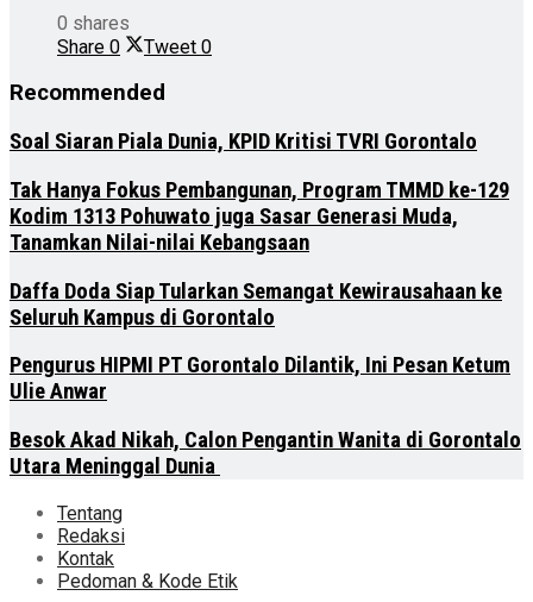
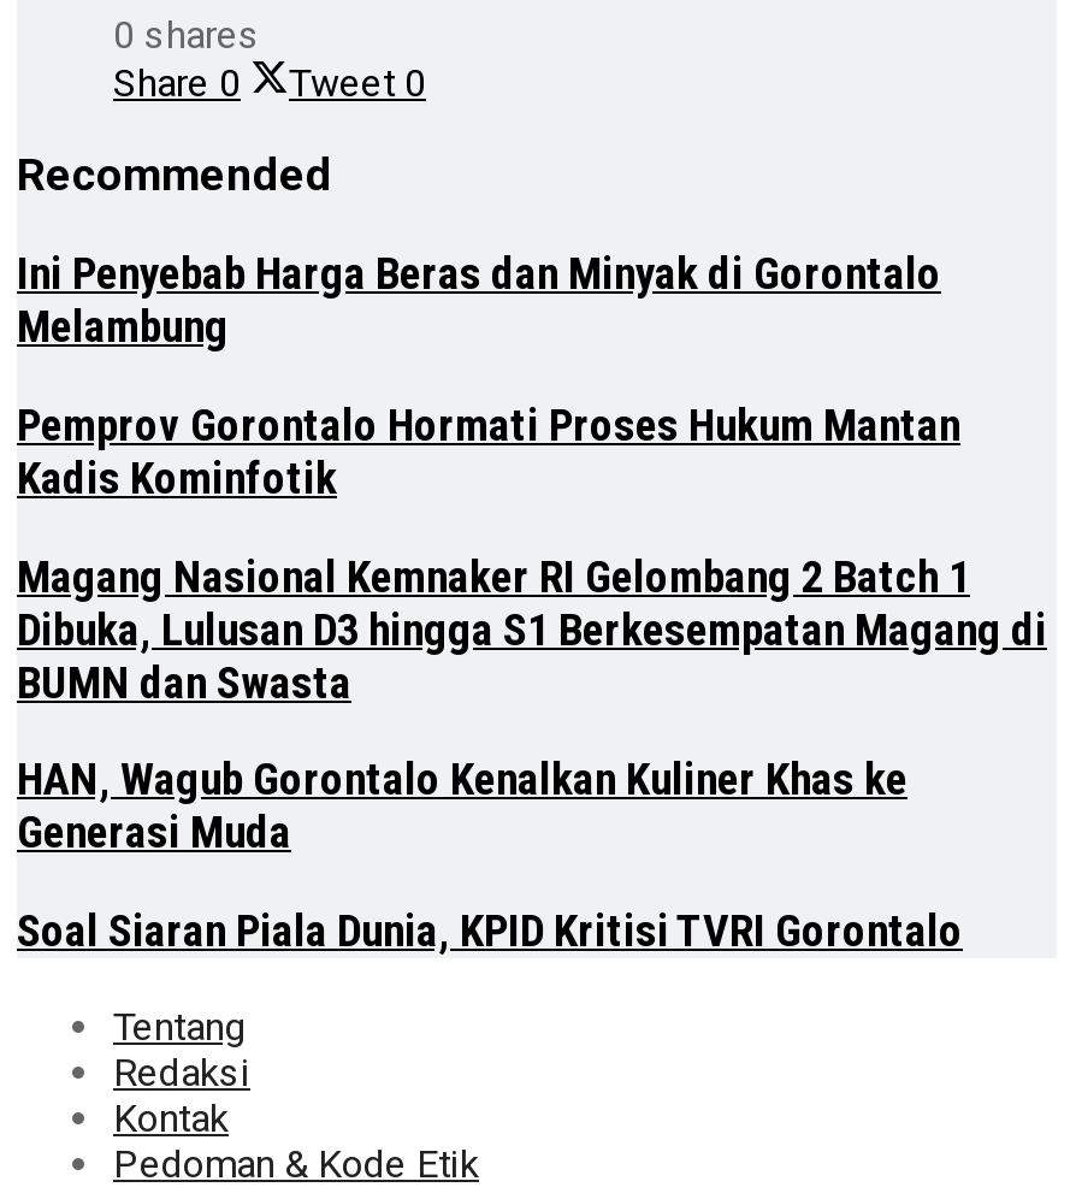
none -> [17,248,1047,860] Ini Penyebab Harga Beras dan Minyak di Gorontalo | Melambung | Pemprov Gorontalo Hormati Proses Hukum Mantan | Kadis Kominfotik | Magang Nasional Kemnaker RI Gelombang 2 Batch 1 | Dibuka, Lulusan D3 hingga S1 Berkesempatan Magang di | BUMN dan Swasta | HAN, Wagub Gorontalo Kenalkan Kuliner Khas ke | Generasi Muda
moved [10,129,477,155] -> [17,906,963,958]: Soal Siaran Piala Dunia, KPID Kritisi TVRI Gorontalo
[10,177,521,480] Tak Hanya Fokus Pembangunan, Program TMMD ke-129 | Kodim 1313 Pohuwato juga Sasar Generasi Muda, | Tanamkan Nilai-nilai Kebangsaan | Daffa Doda Siap Tularkan Semangat Kewirausahaan ke | Seluruh Kampus di Gorontalo | Pengurus HIPMI PT Gorontalo Dilantik, Ini Pesan Ketum | Ulie Anwar | Besok Akad Nikah, Calon Pengantin Wanita di Gorontalo | Utara Meninggal Dunia -> none

